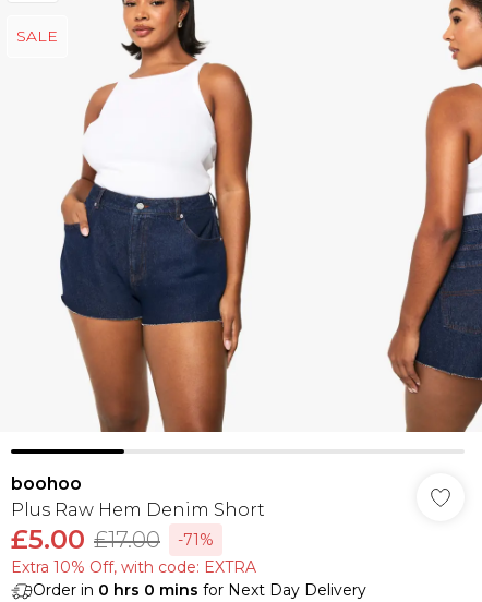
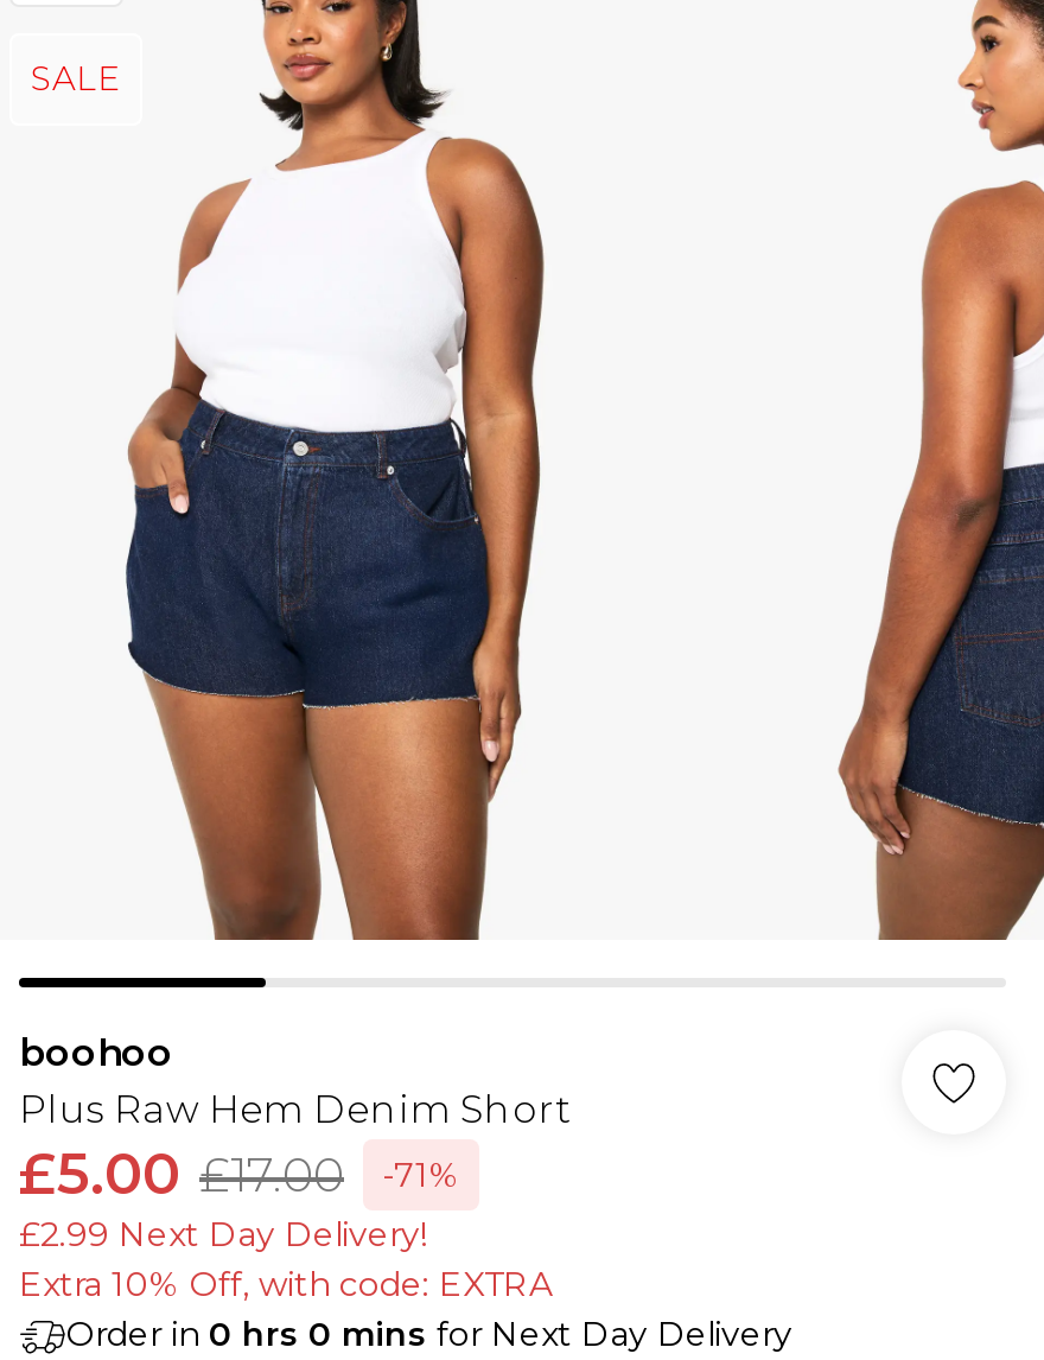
none -> [19,1213,427,1256] £2.99 Next Day Delivery!

